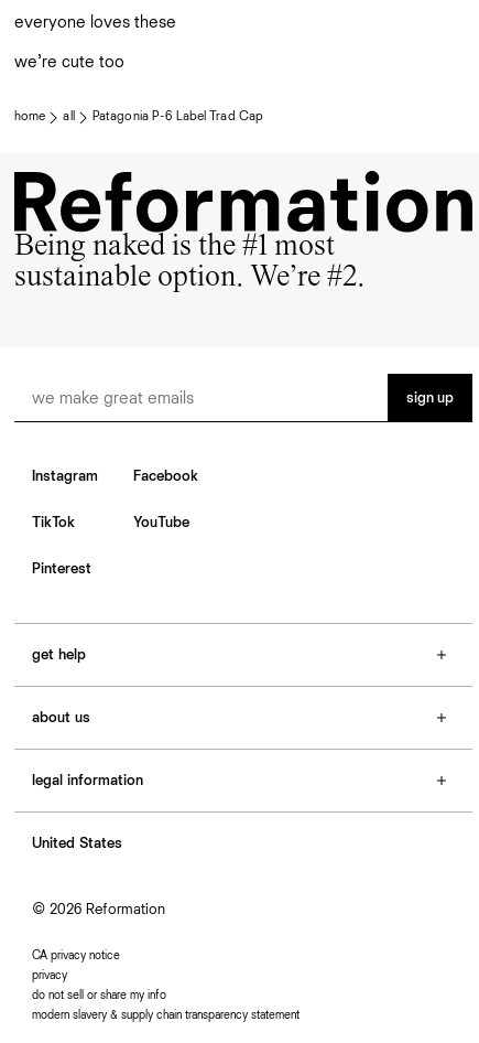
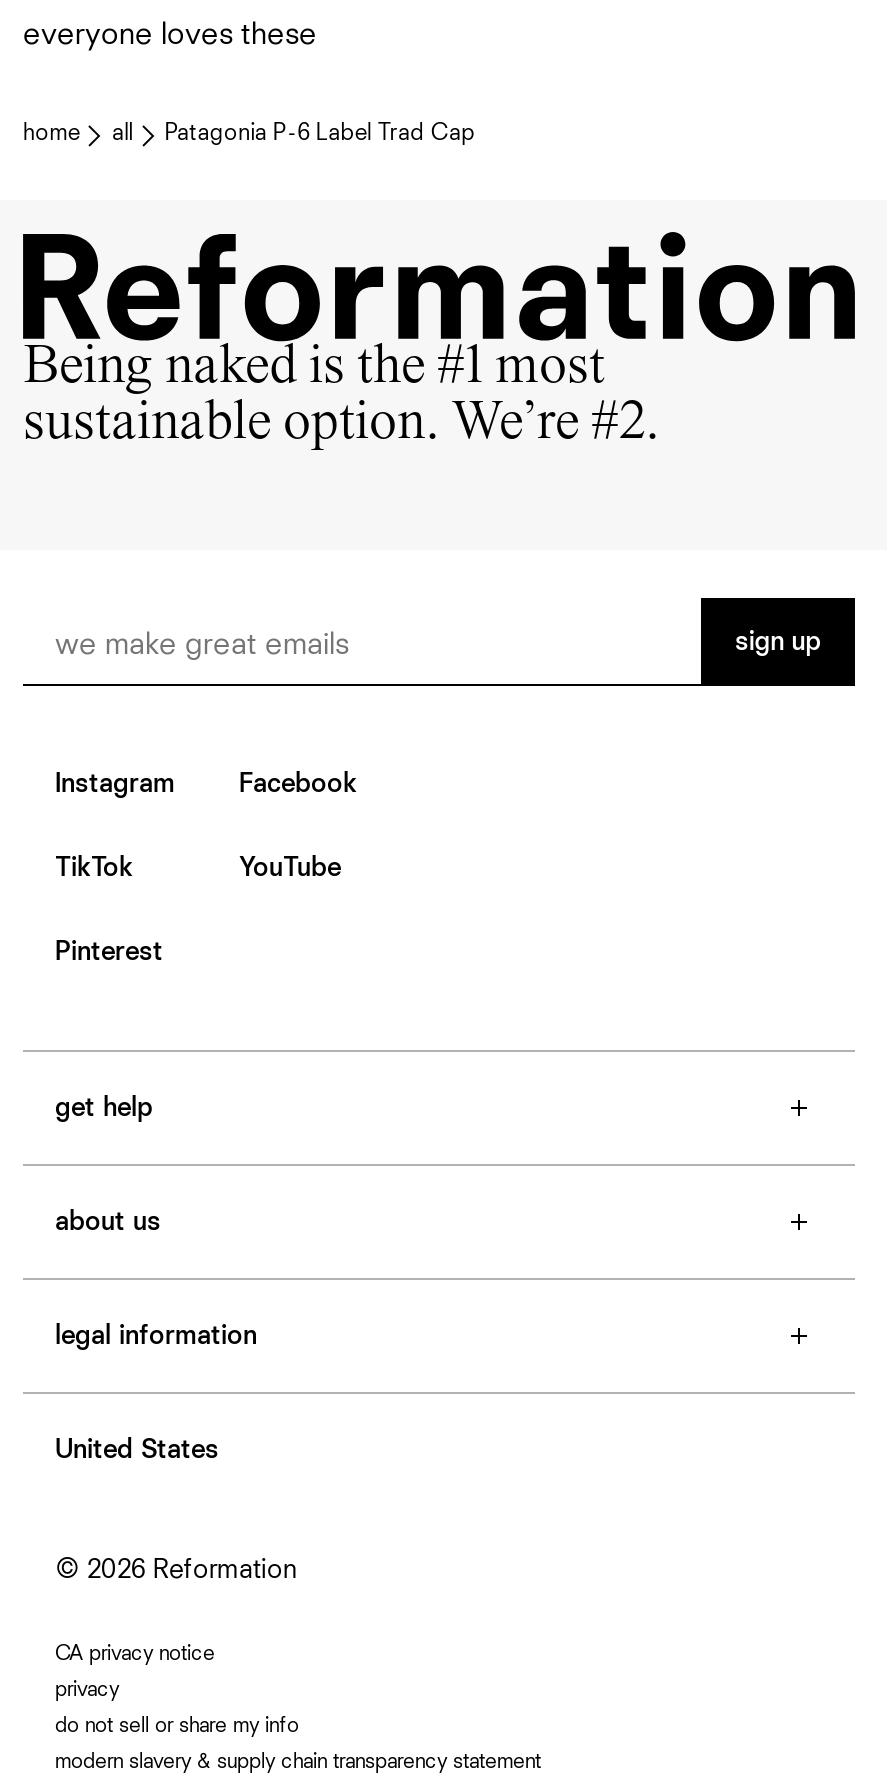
[14,54,124,72] we’re cute too -> none

